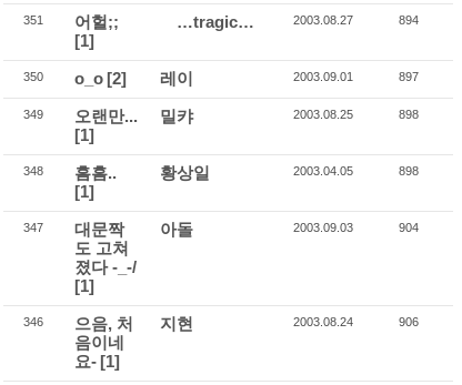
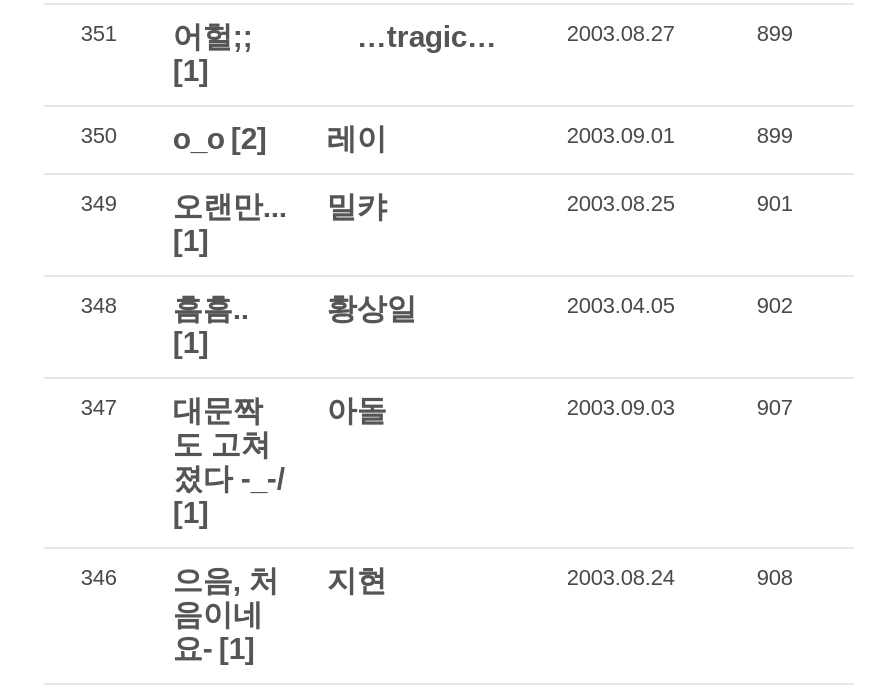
[399,13,419,27] 894 -> [757,21,793,45] 899
[399,70,419,83] 897 -> [757,123,793,147] 899
[399,108,419,121] 898 -> [757,191,793,215] 901
[399,164,419,178] 898 -> [757,293,793,317] 902
[399,221,419,234] 904 -> [757,395,793,419] 907
[399,315,419,328] 906 -> [757,565,793,589] 908

